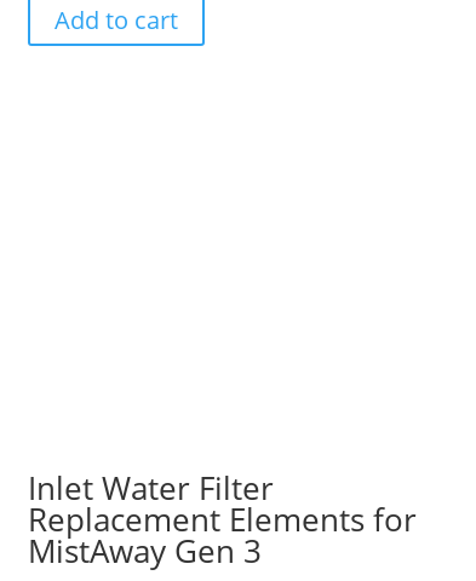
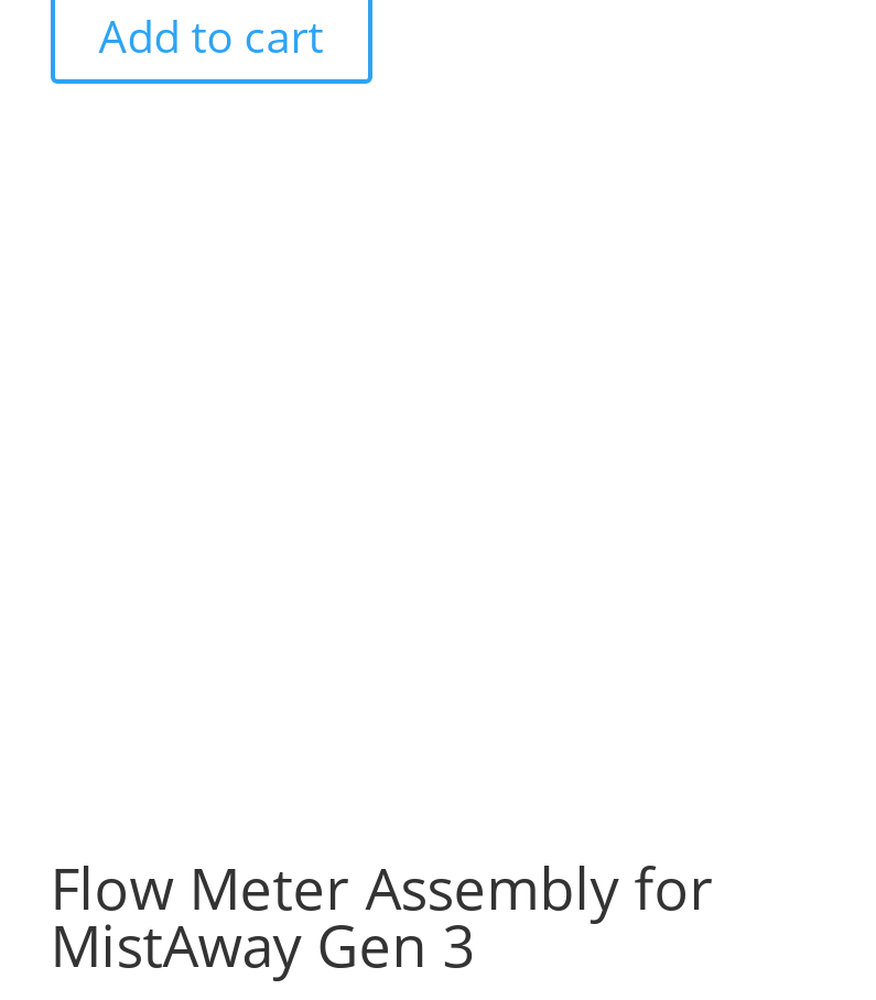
[28,466,416,541] Inlet Water Filter | Replacement Elements for -> [50,849,714,928] Flow Meter Assembly for

